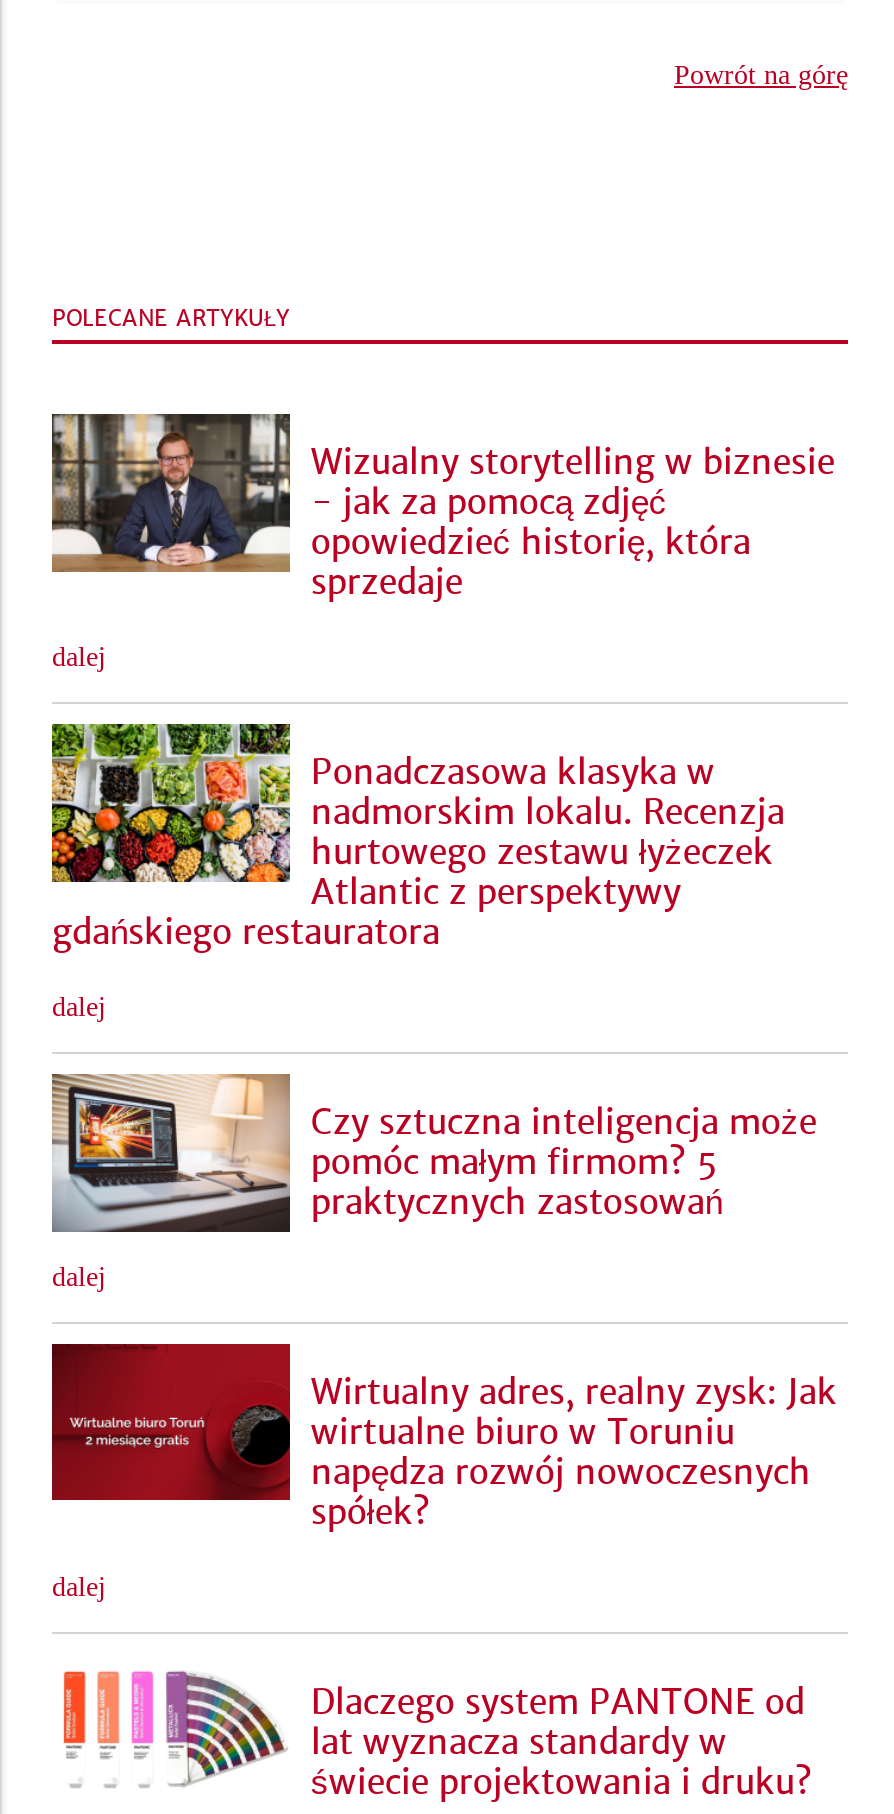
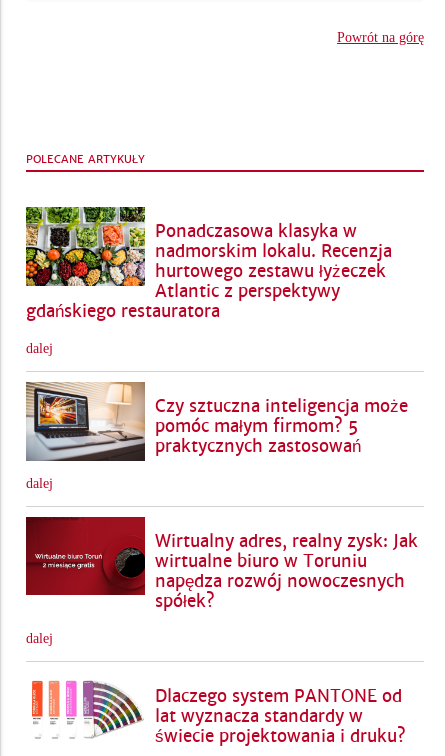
[50,412,835,672] [image] | Wizualny storytelling w biznesie | - jak za pomocą zdjęć | opowiedzieć historię, która | sprzedaje | dalej -> none

